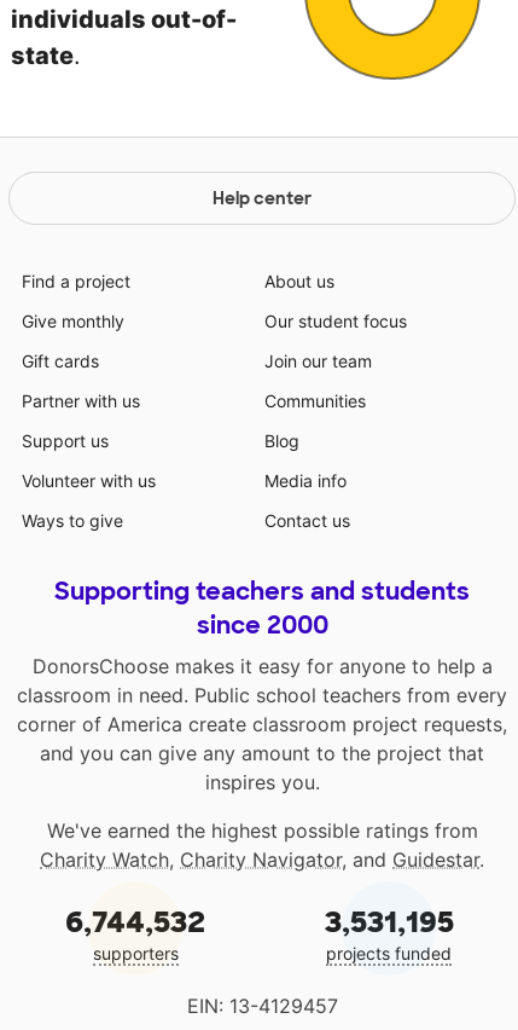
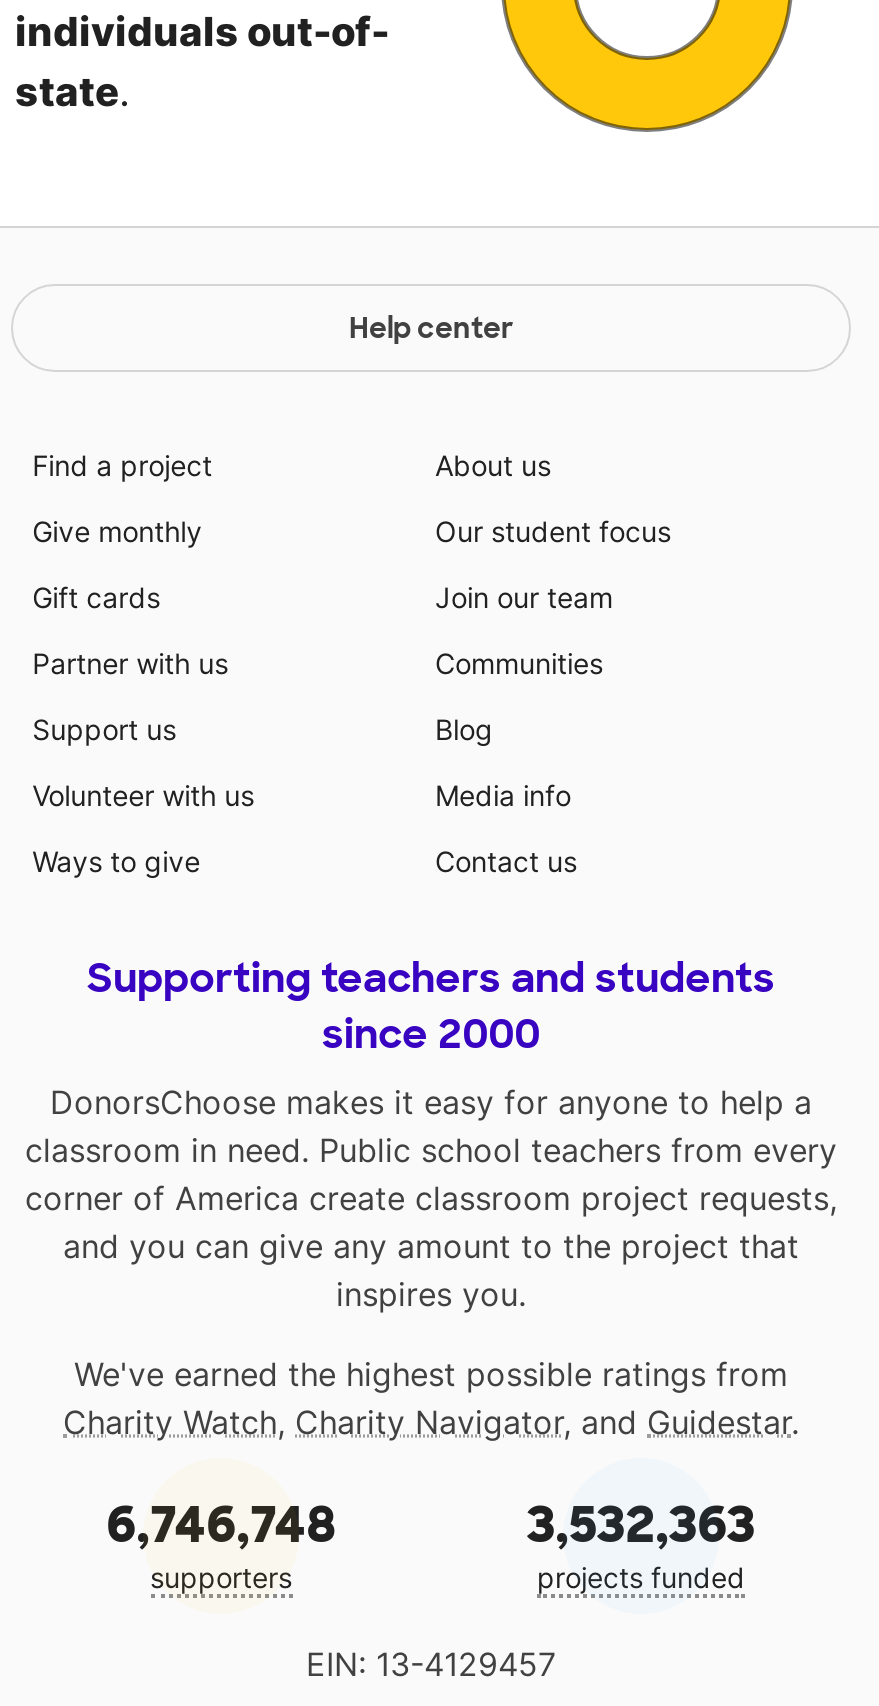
[65,903,205,941] 6,744,532 -> [106,1494,336,1556] 6,746,748
[324,903,453,941] 3,531,195 -> [527,1494,755,1556] 3,532,363

